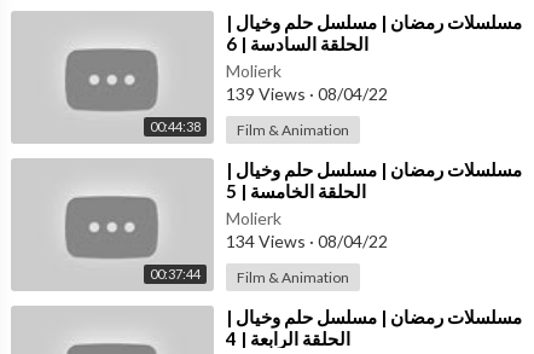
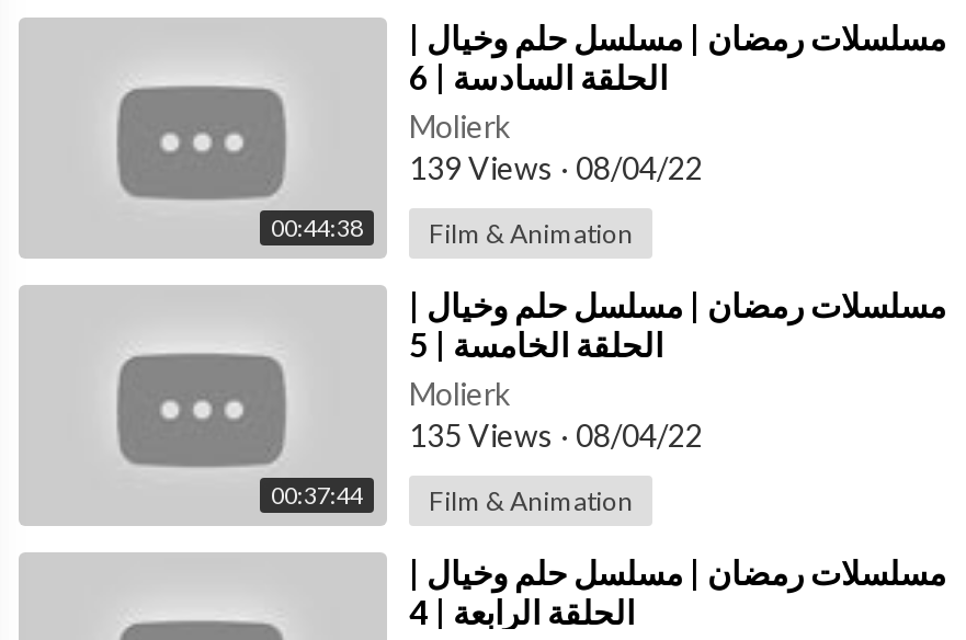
[226,231,388,252] 134 Views · 08/04/22 -> [409,418,703,455] 135 Views · 08/04/22

